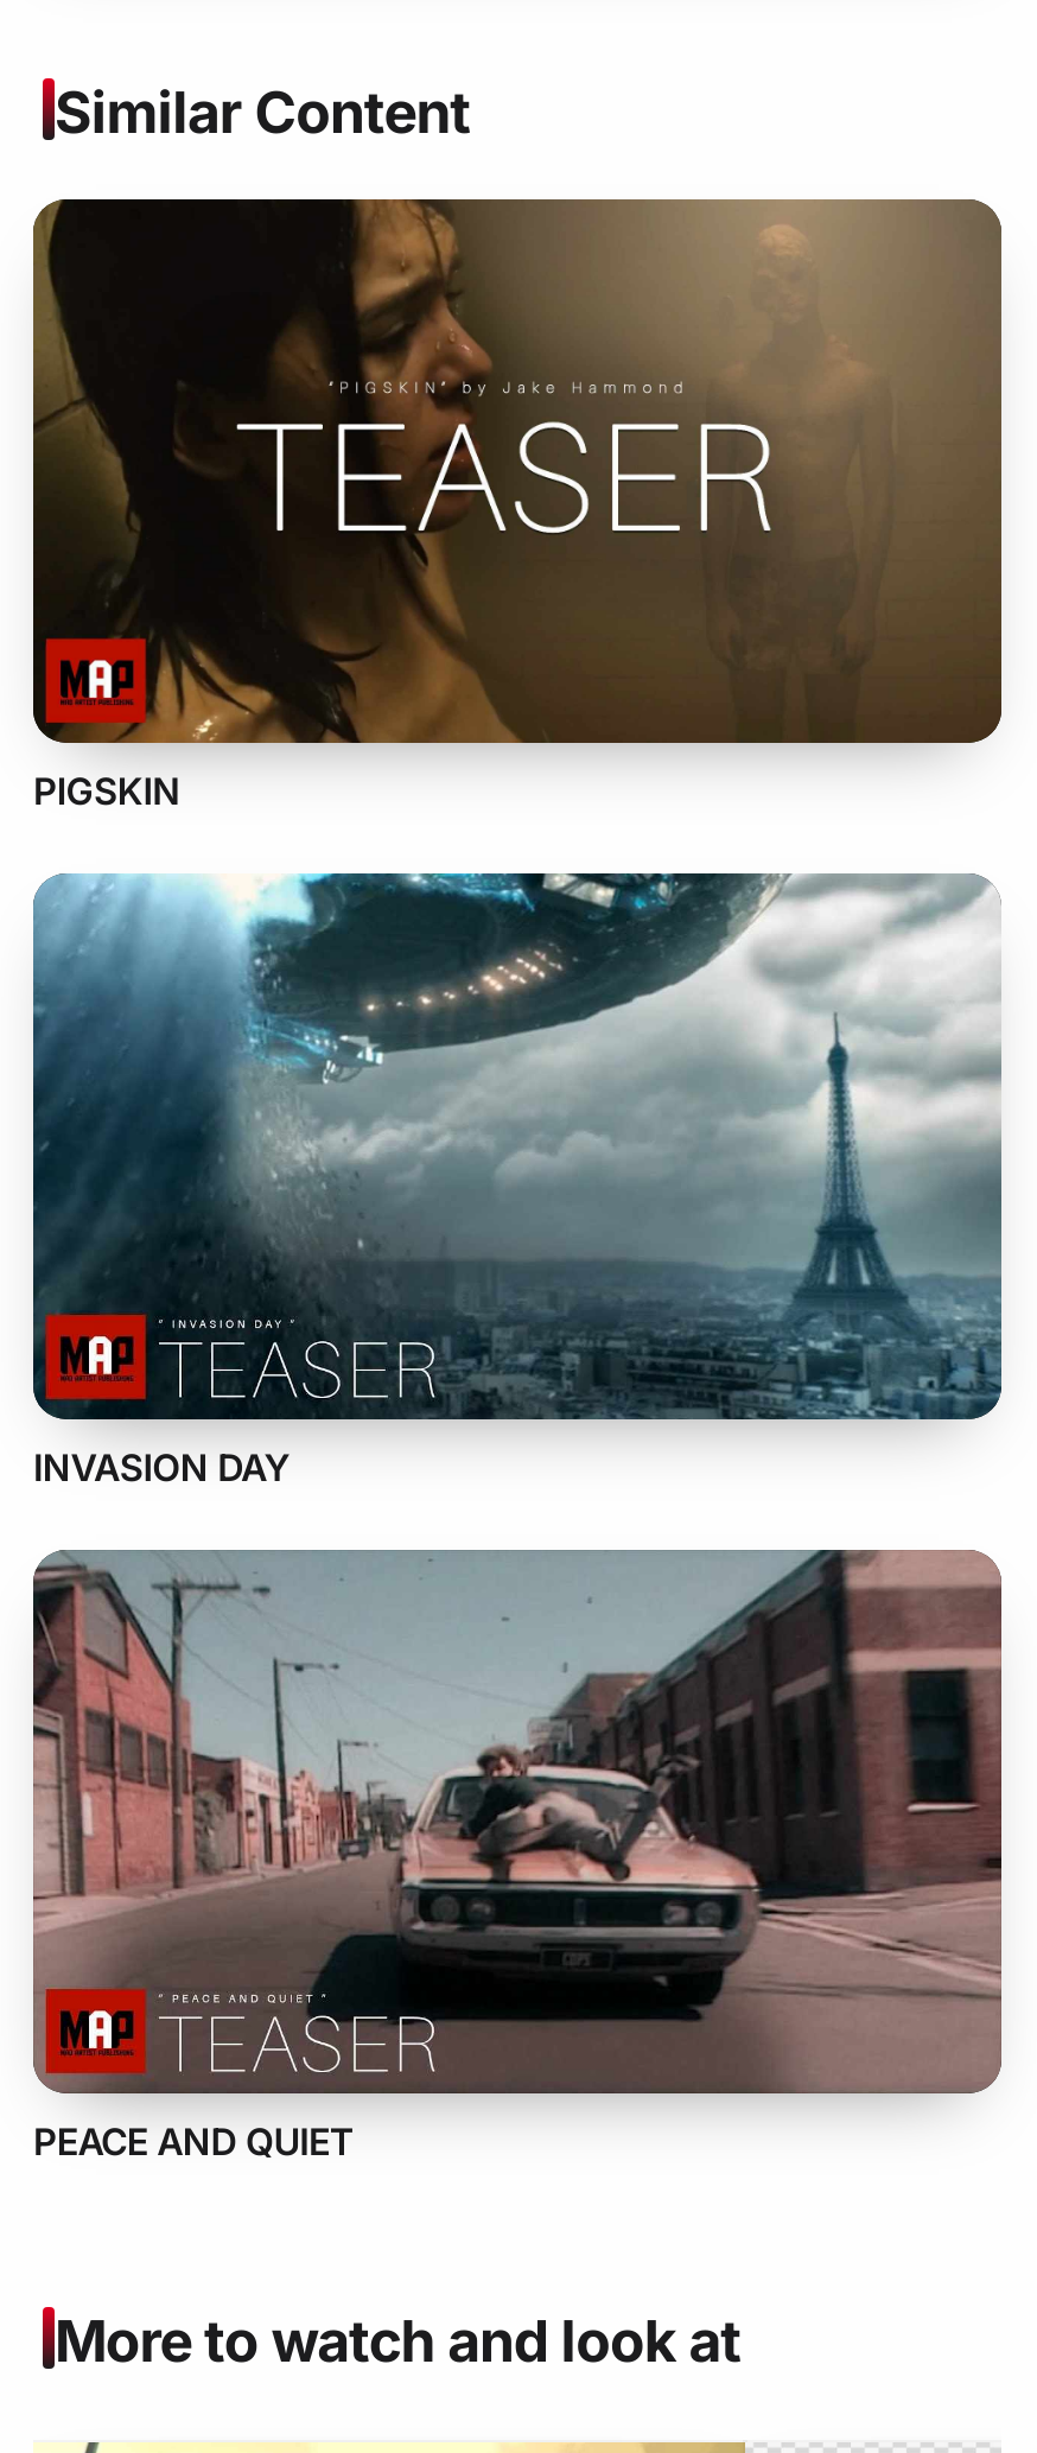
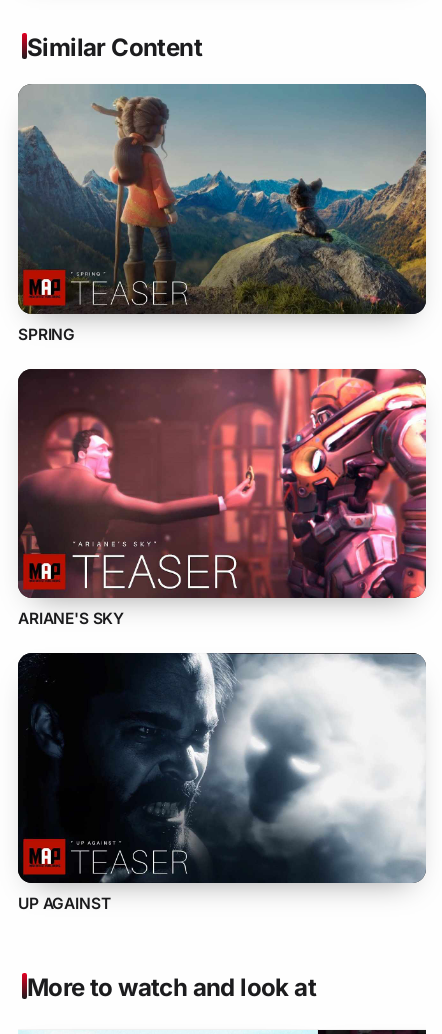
[33,198,1001,814] [image] | PIGSKIN -> [18,83,426,344] [image] | SPRING
[31,870,1004,1490] [image] | INVASION DAY -> [17,368,427,628] [image] | ARIANE'S SKY
[31,1549,1004,2165] [image] | PEACE AND QUIET -> [17,653,426,913] [image] | UP AGAINST

